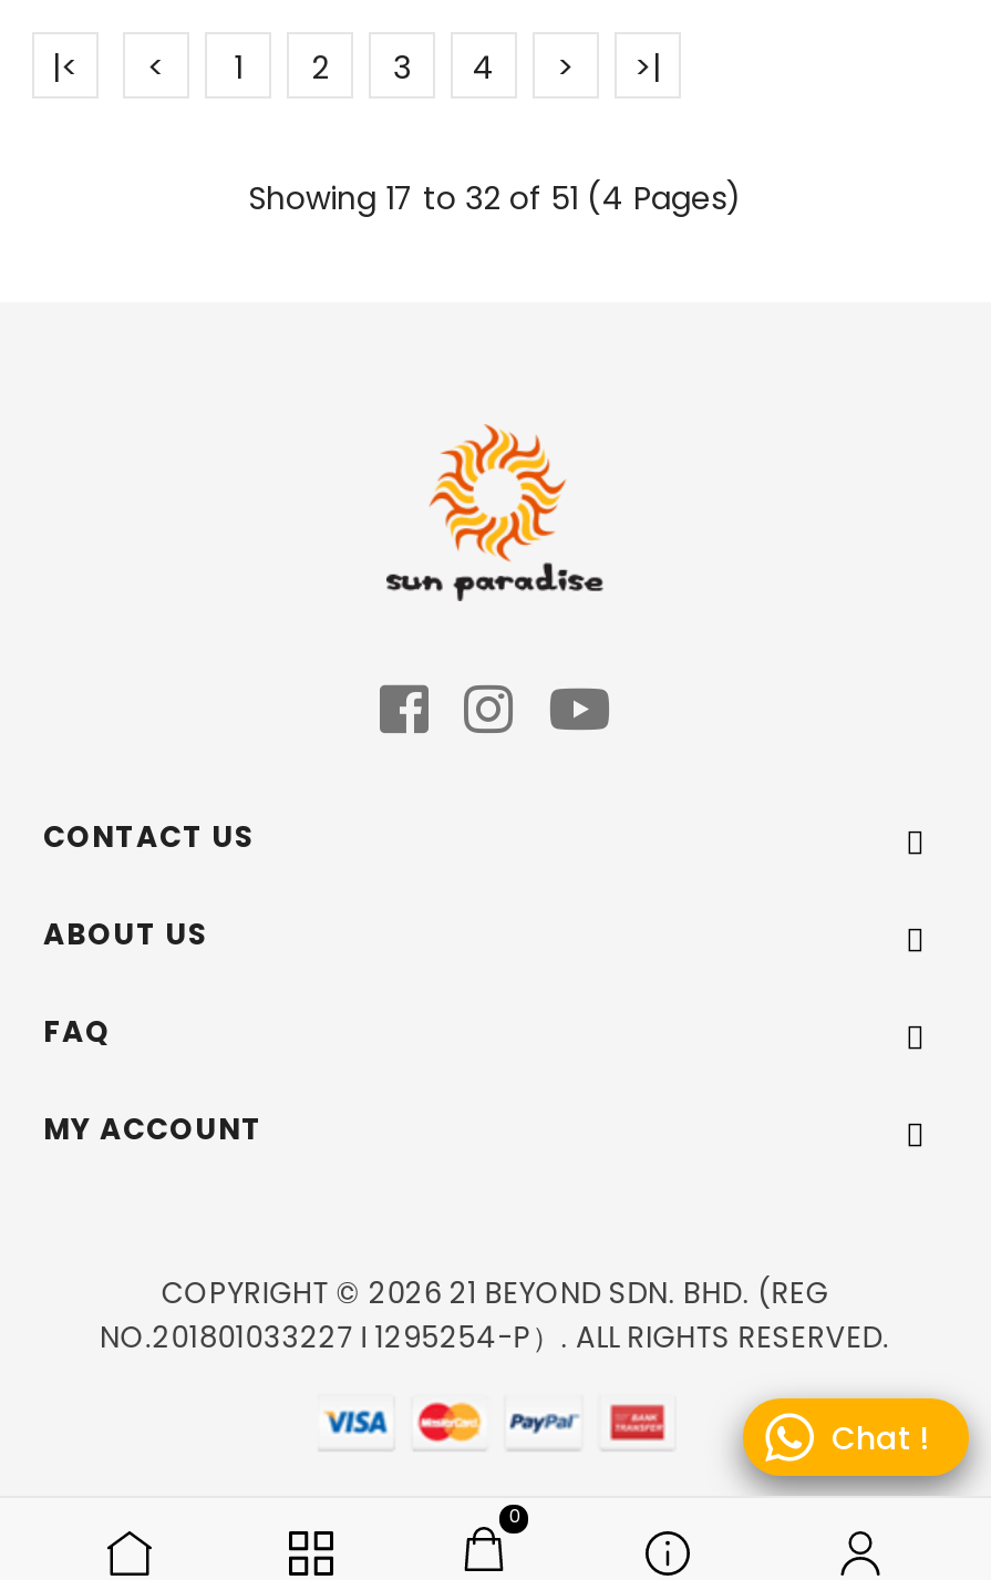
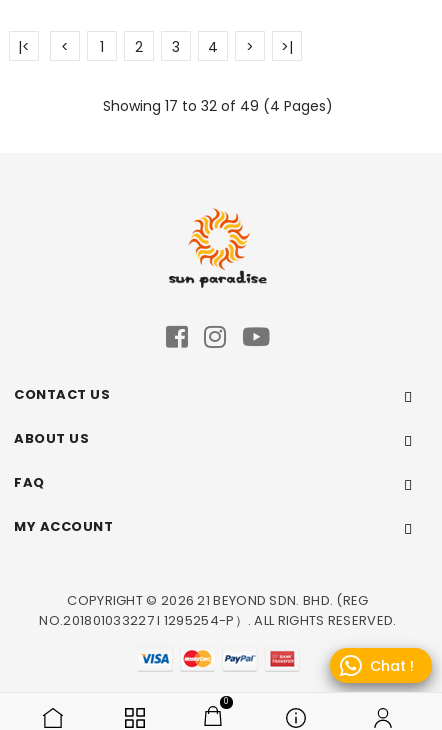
[248,176,742,220] Showing 17 to 32 of 51 (4 Pages) -> [103,96,333,116] Showing 17 to 32 of 49 (4 Pages)

